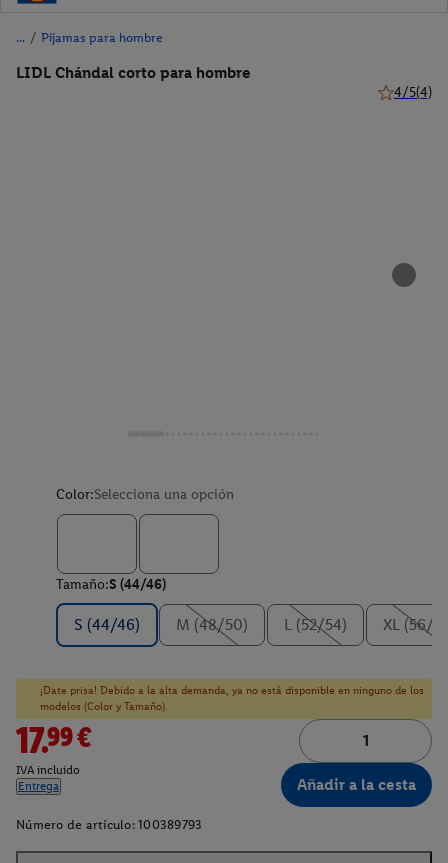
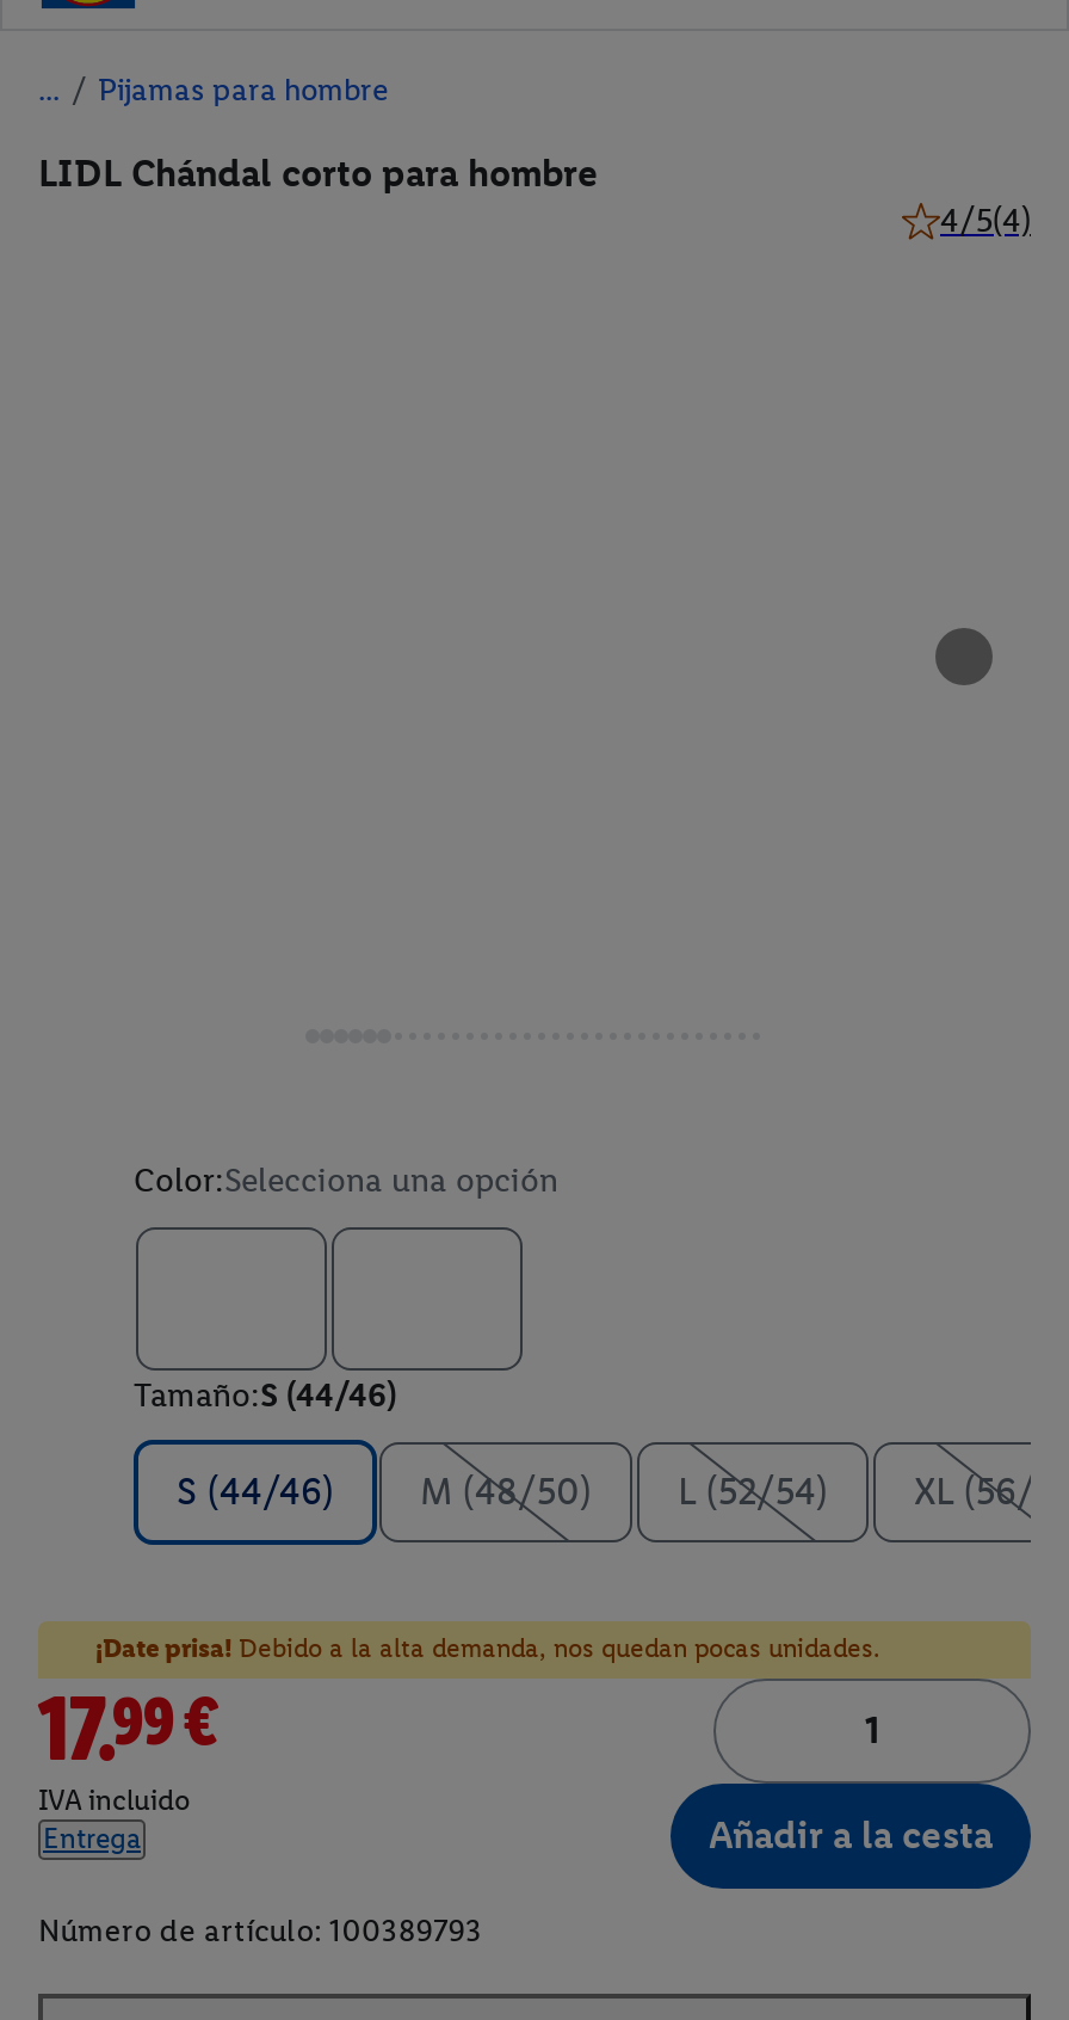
[40,684,424,713] ¡Date prisa! Debido a la alta demanda, ya no está disponible en ninguno de los | modelos (Color y Tamaño). -> [95,1633,880,1664] ¡Date prisa! Debido a la alta demanda, nos quedan pocas unidades.

